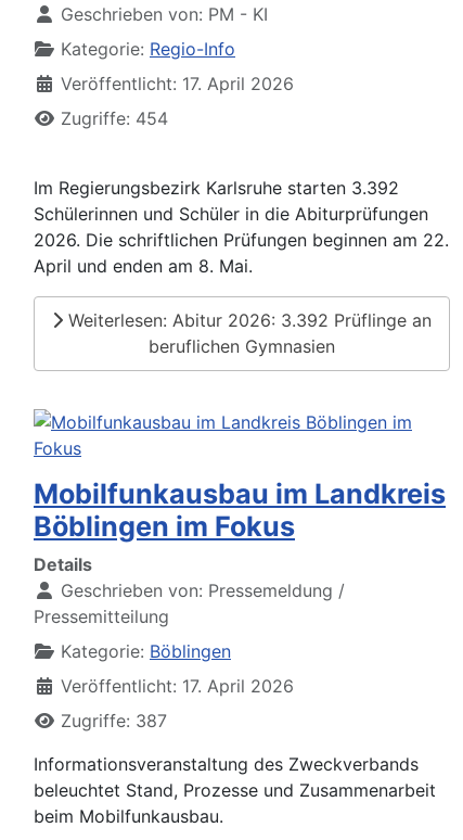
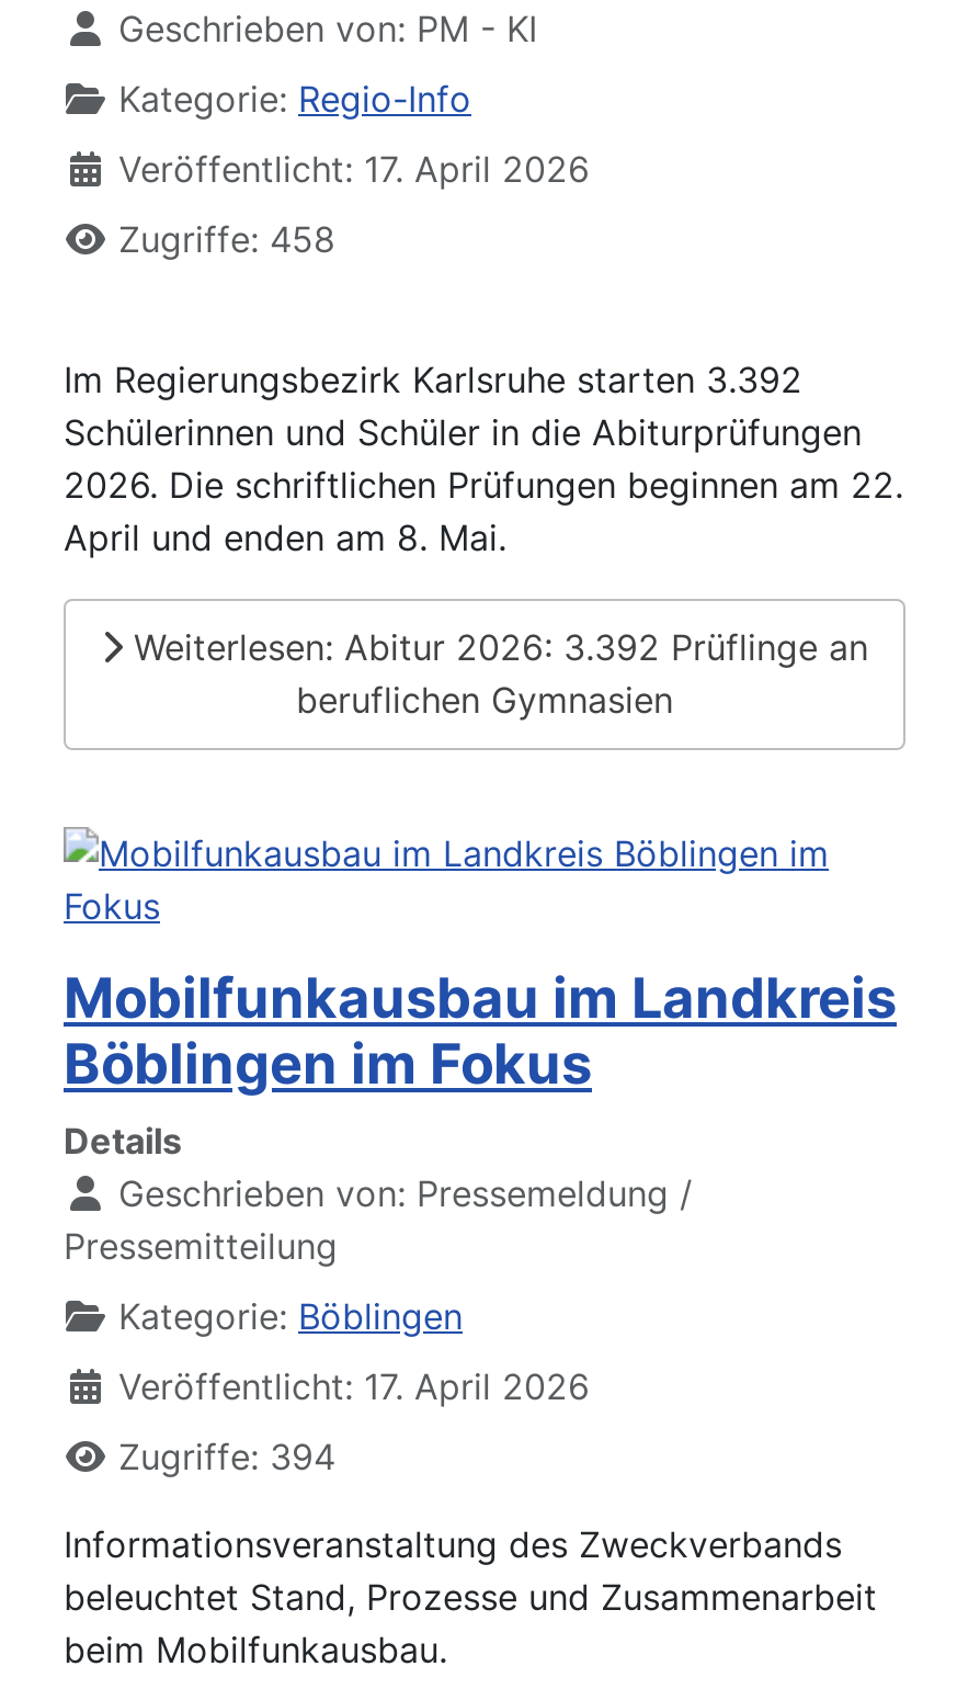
[61,107,168,129] Zugriffe: 454 -> [118,217,335,261] Zugriffe: 458
[61,710,167,731] Zugriffe: 387 -> [118,1435,335,1478] Zugriffe: 394

